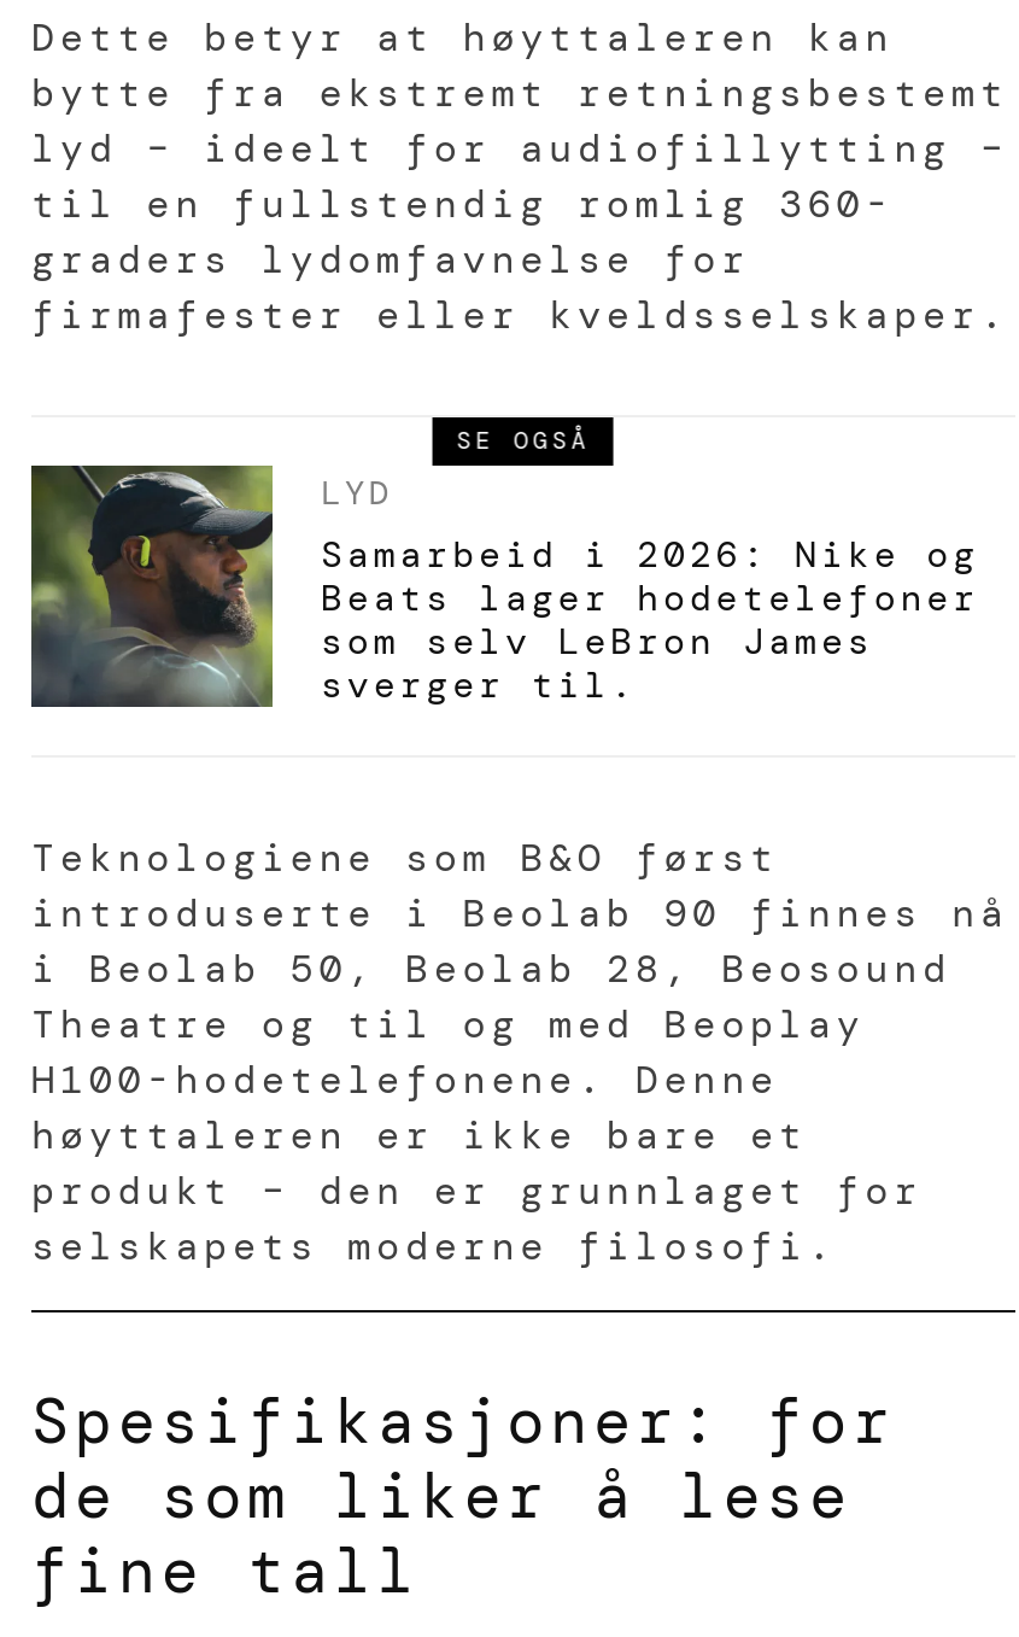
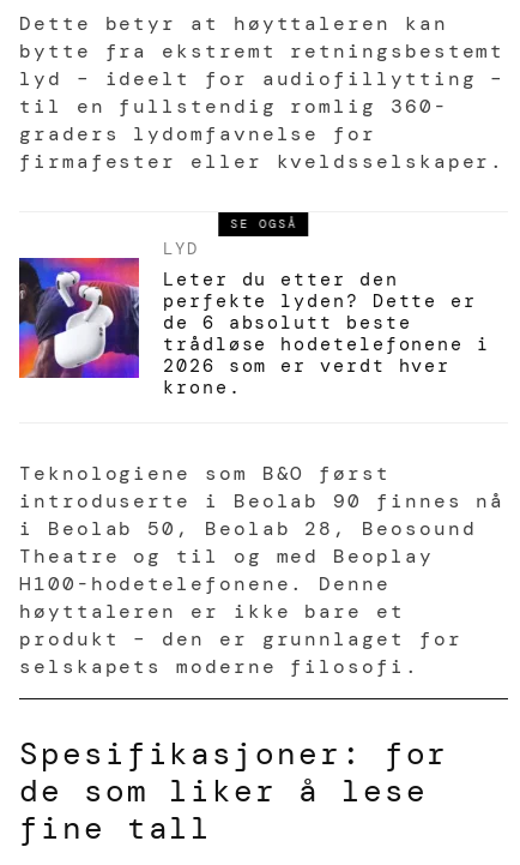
[29,463,979,709] [image] | Samarbeid i 2026: Nike og | Beats lager hodetelefoner | som selv LeBron James | sverger til. -> [18,236,490,400] [image] | Leter du etter den | perfekte lyden? Dette er | de 6 absolutt beste | trådløse hodetelefonene i | 2026 som er verdt hver | krone.

